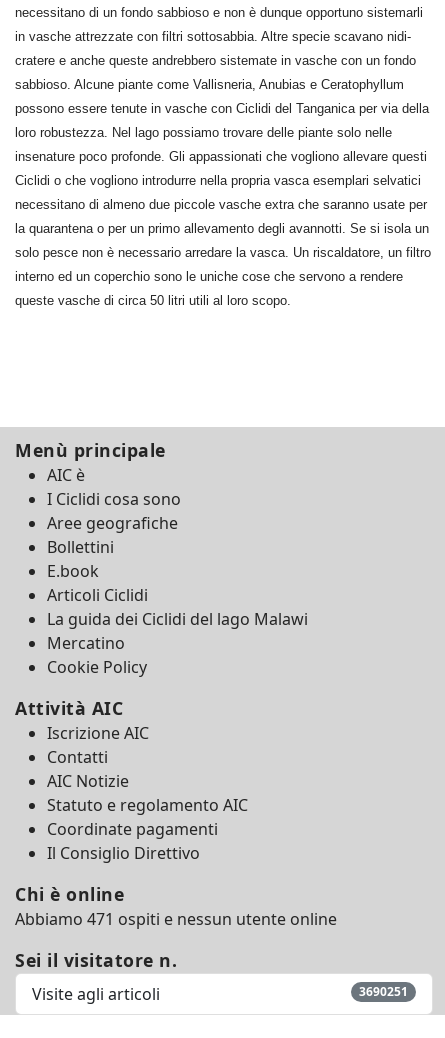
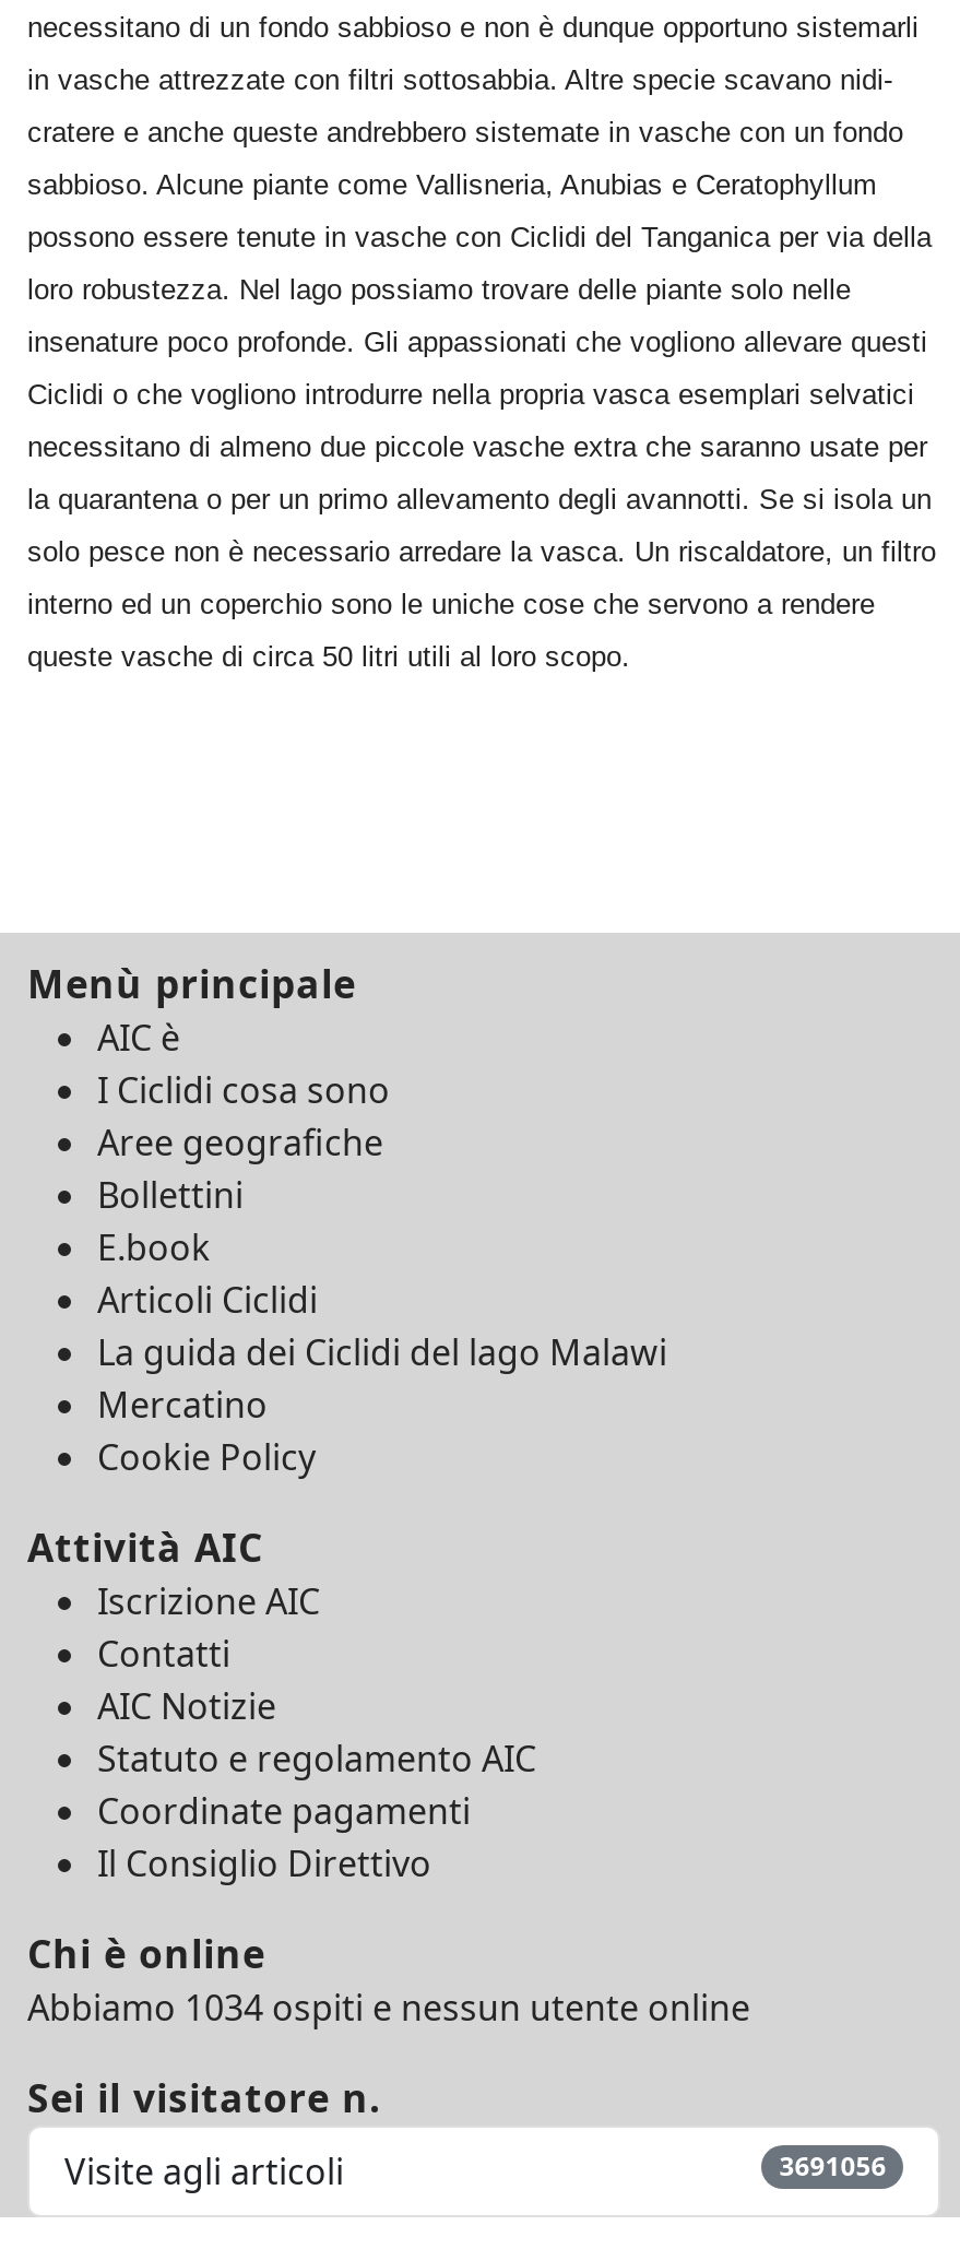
[15,908,337,930] Abbiamo 471 ospiti e nessun utente online -> [27,1984,750,2032] Abbiamo 1034 ospiti e nessun utente online
[359,983,408,1000] 3690251 -> [779,2148,886,2185] 3691056

